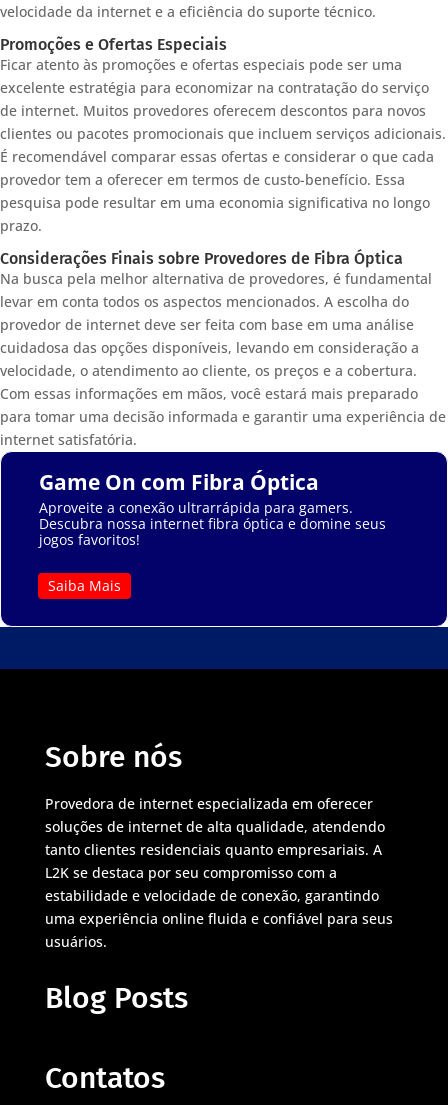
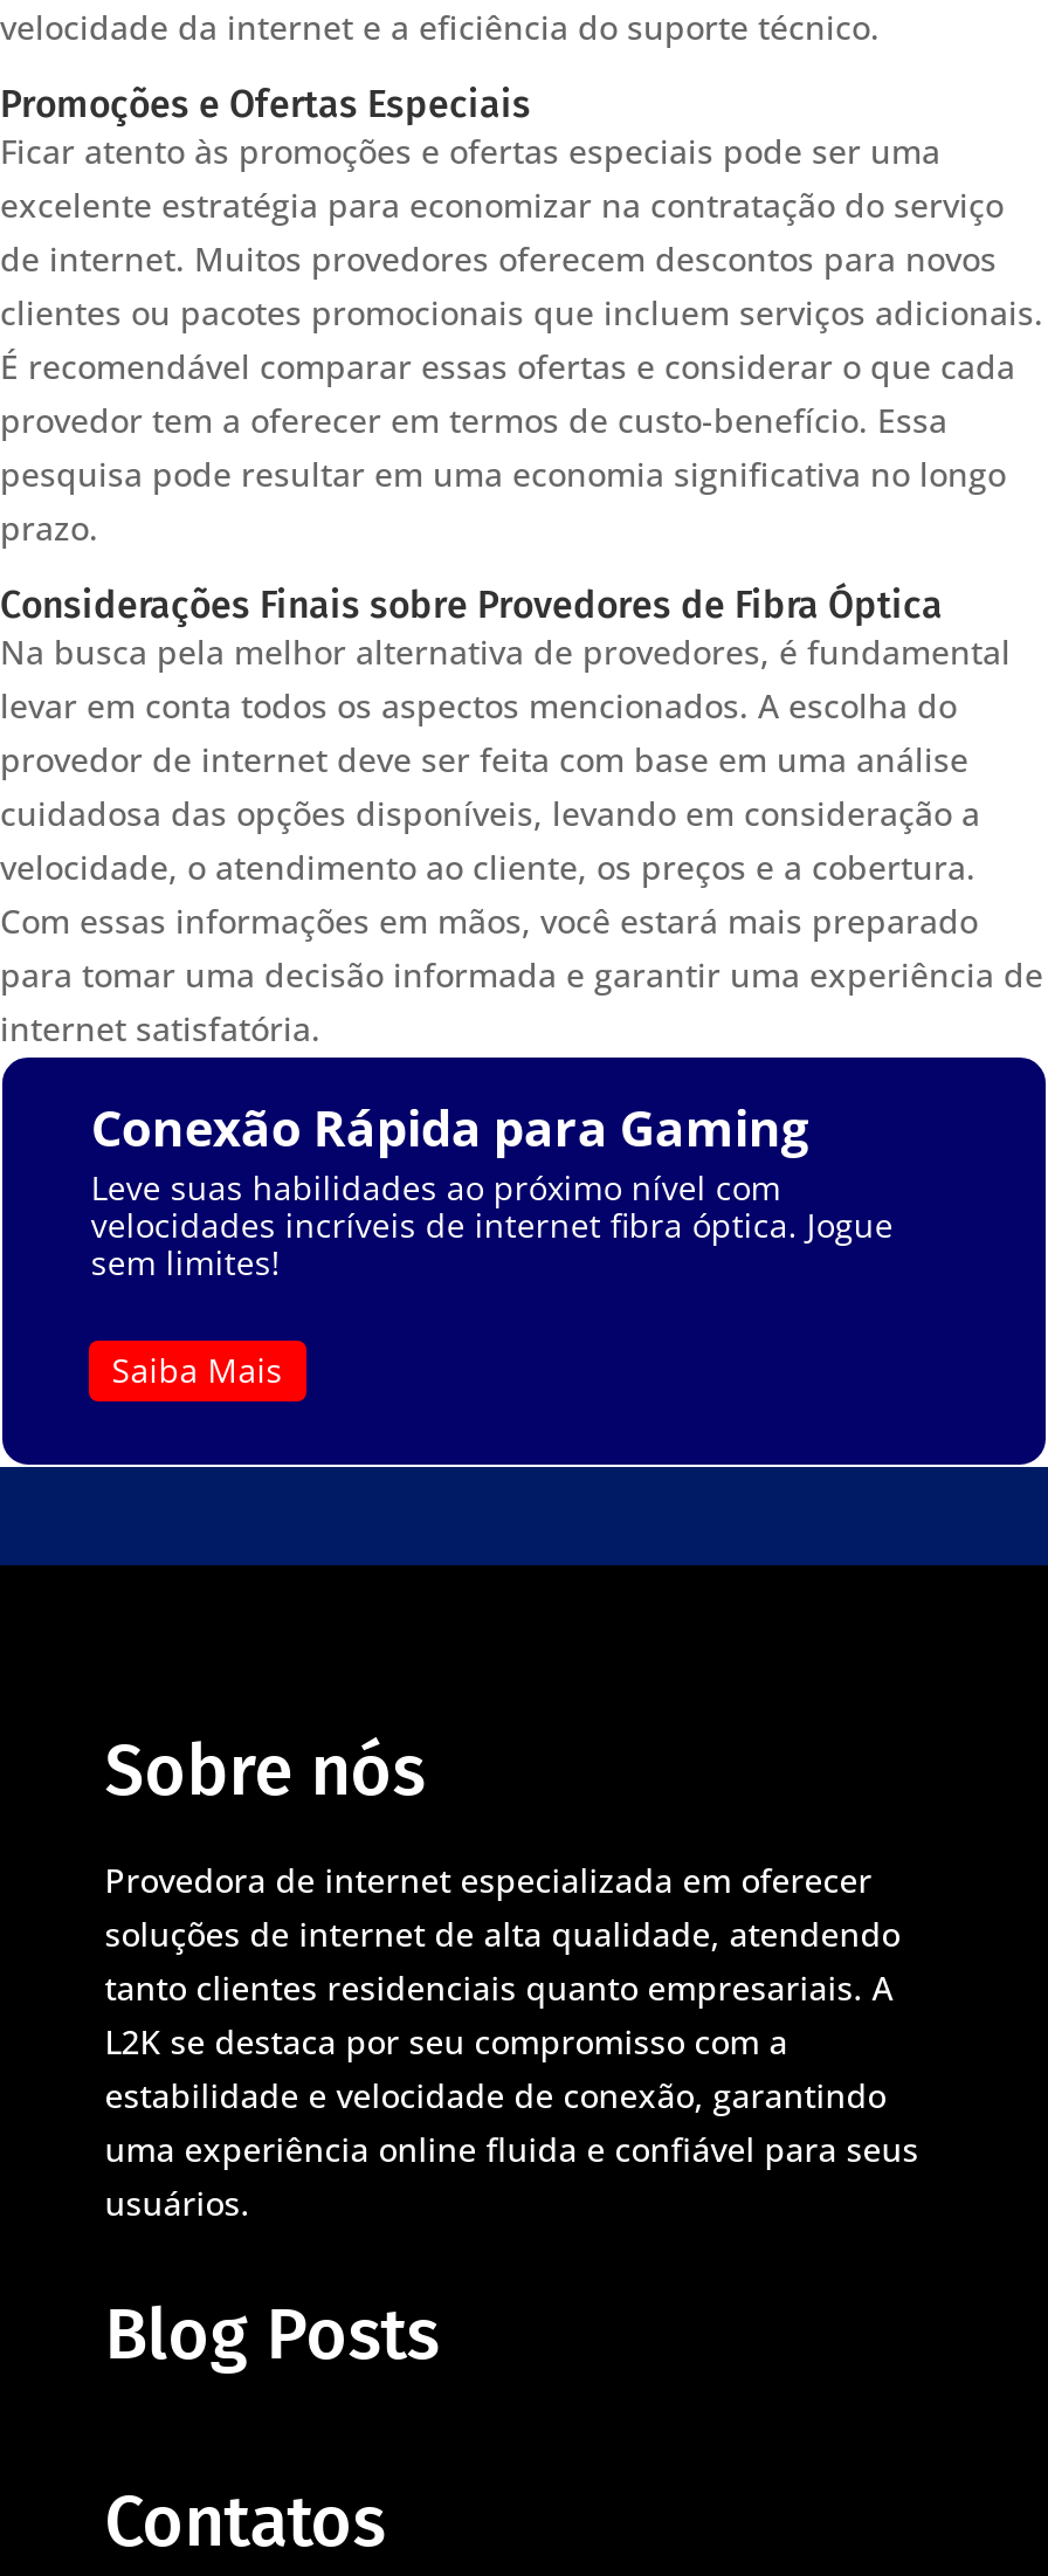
[39,468,386,549] Game On com Fibra Óptica | Aproveite a conexão ultrarrápida para gamers. | Descubra nossa internet fibra óptica e domine seus | jogos favoritos! -> [91,1095,893,1284] Conexão Rápida para Gaming | Leve suas habilidades ao próximo nível com | velocidades incríveis de internet fibra óptica. Jogue | sem limites!

